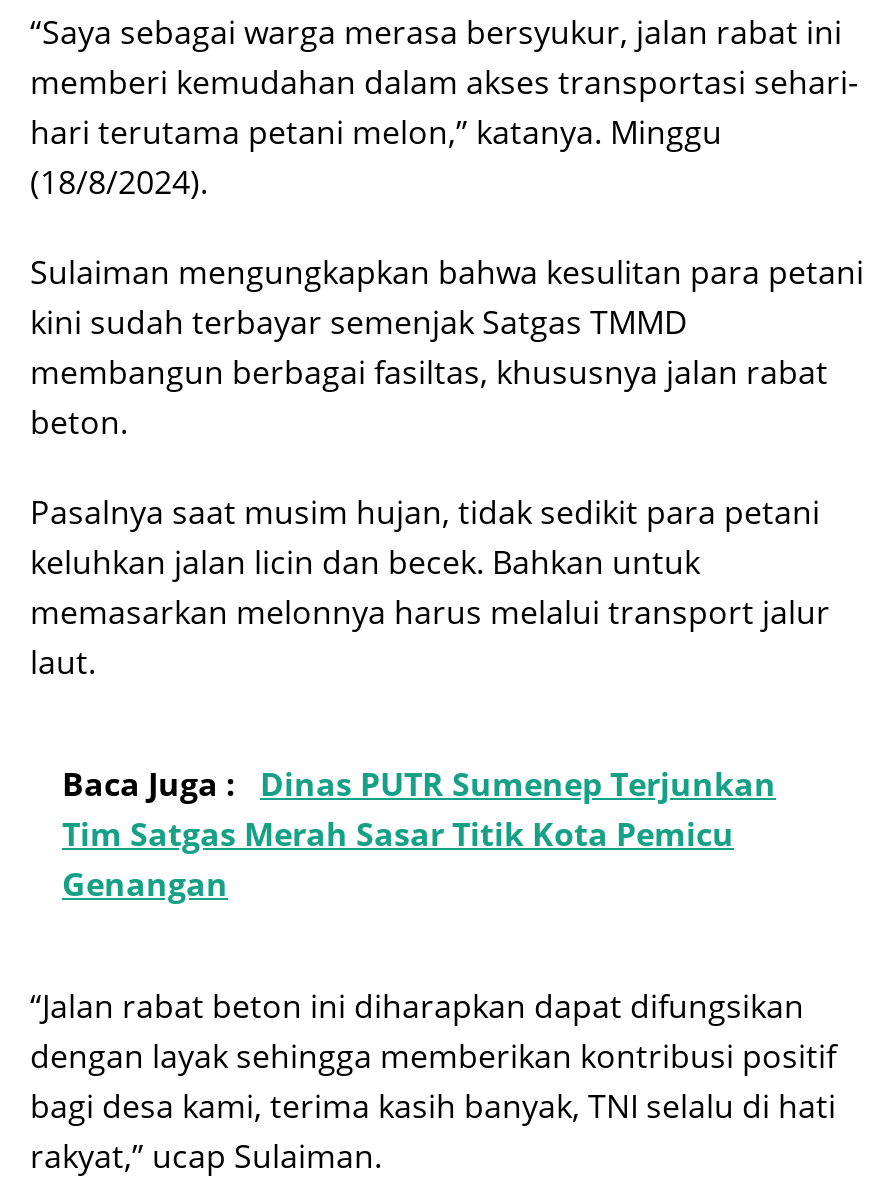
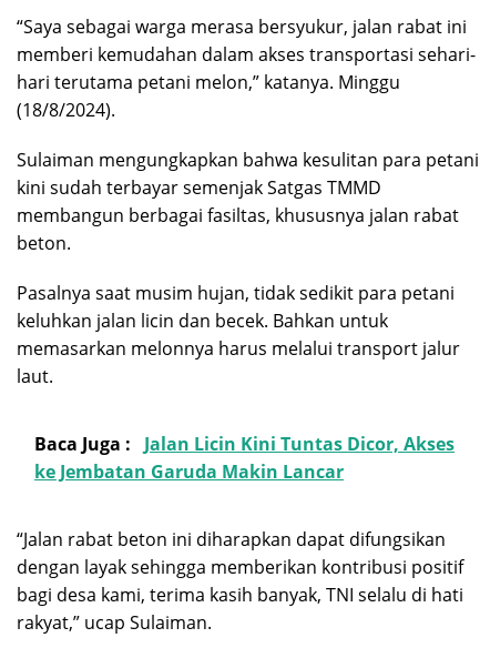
[62,762,776,906] Baca Juga : Dinas PUTR Sumenep Terjunkan | Tim Satgas Merah Sasar Titik Kota Pemicu | Genangan -> [34,432,455,484] Baca Juga : Jalan Licin Kini Tuntas Dicor, Akses | ke Jembatan Garuda Makin Lancar

